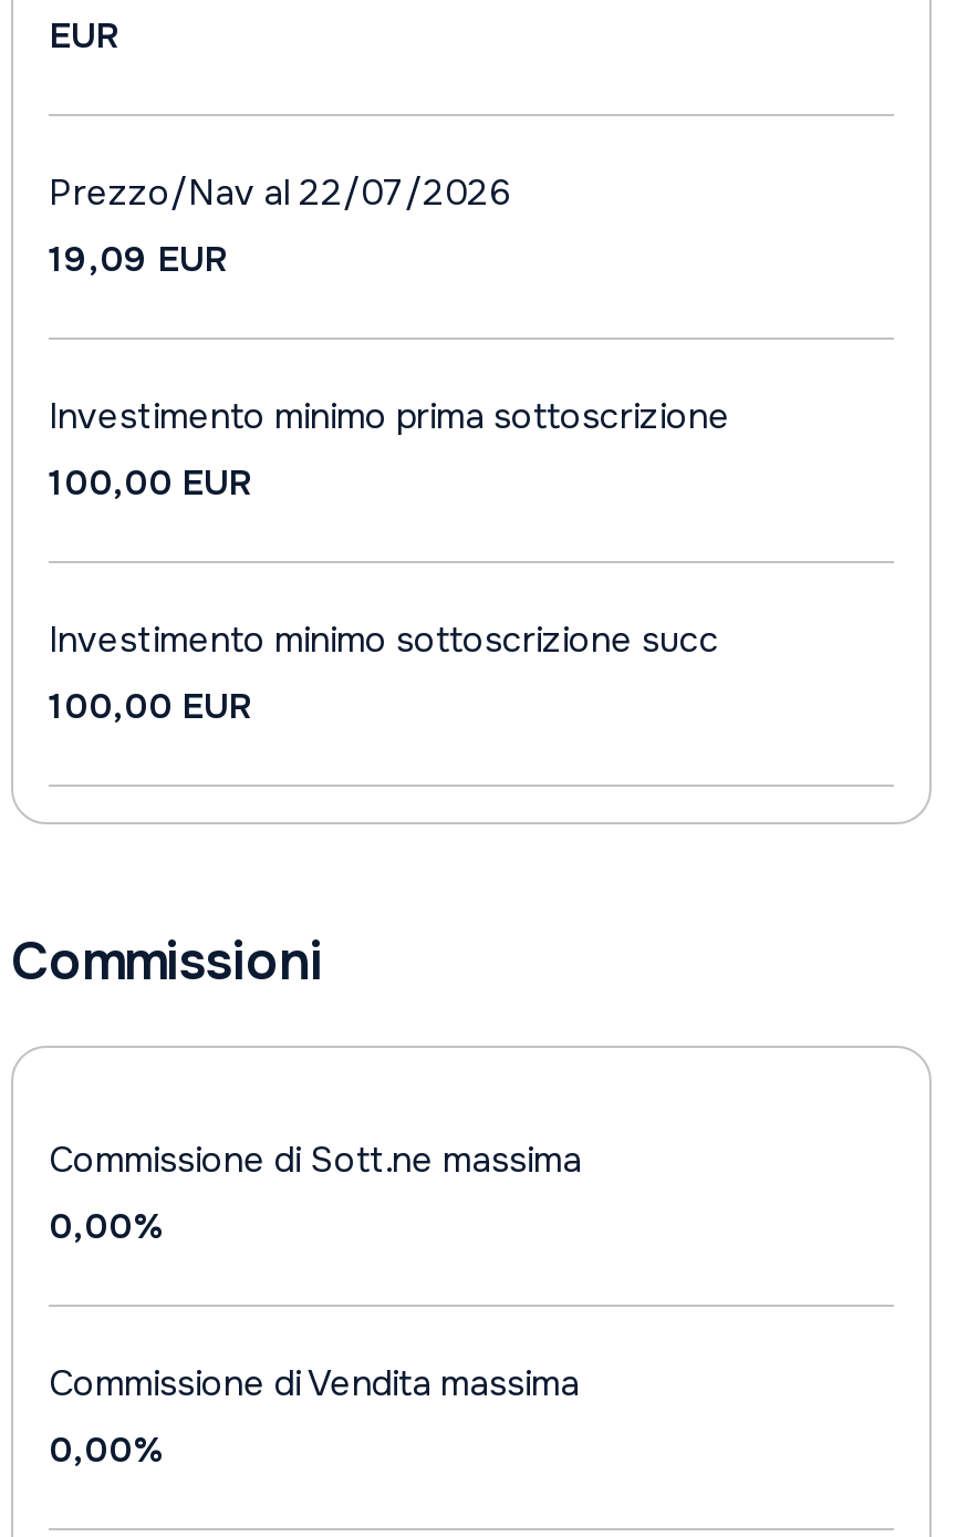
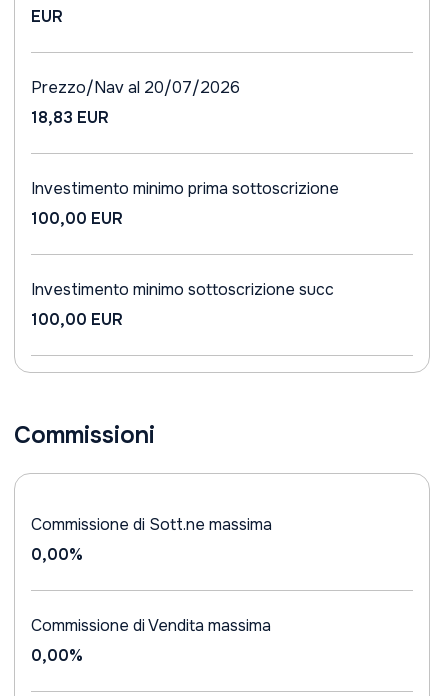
[49,169,511,216] Prezzo/Nav al 22/07/2026 -> [31,77,240,98] Prezzo/Nav al 20/07/2026
[49,236,228,282] 19,09 EUR -> [31,107,109,128] 18,83 EUR

